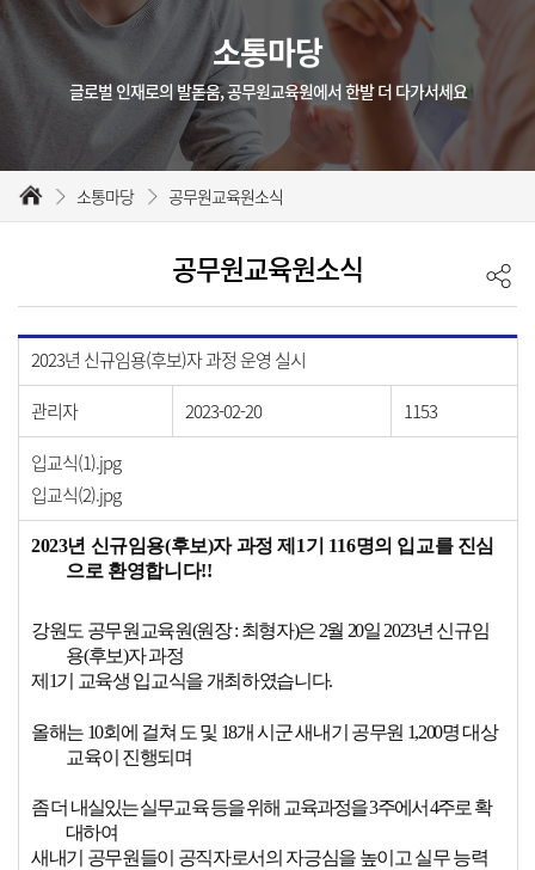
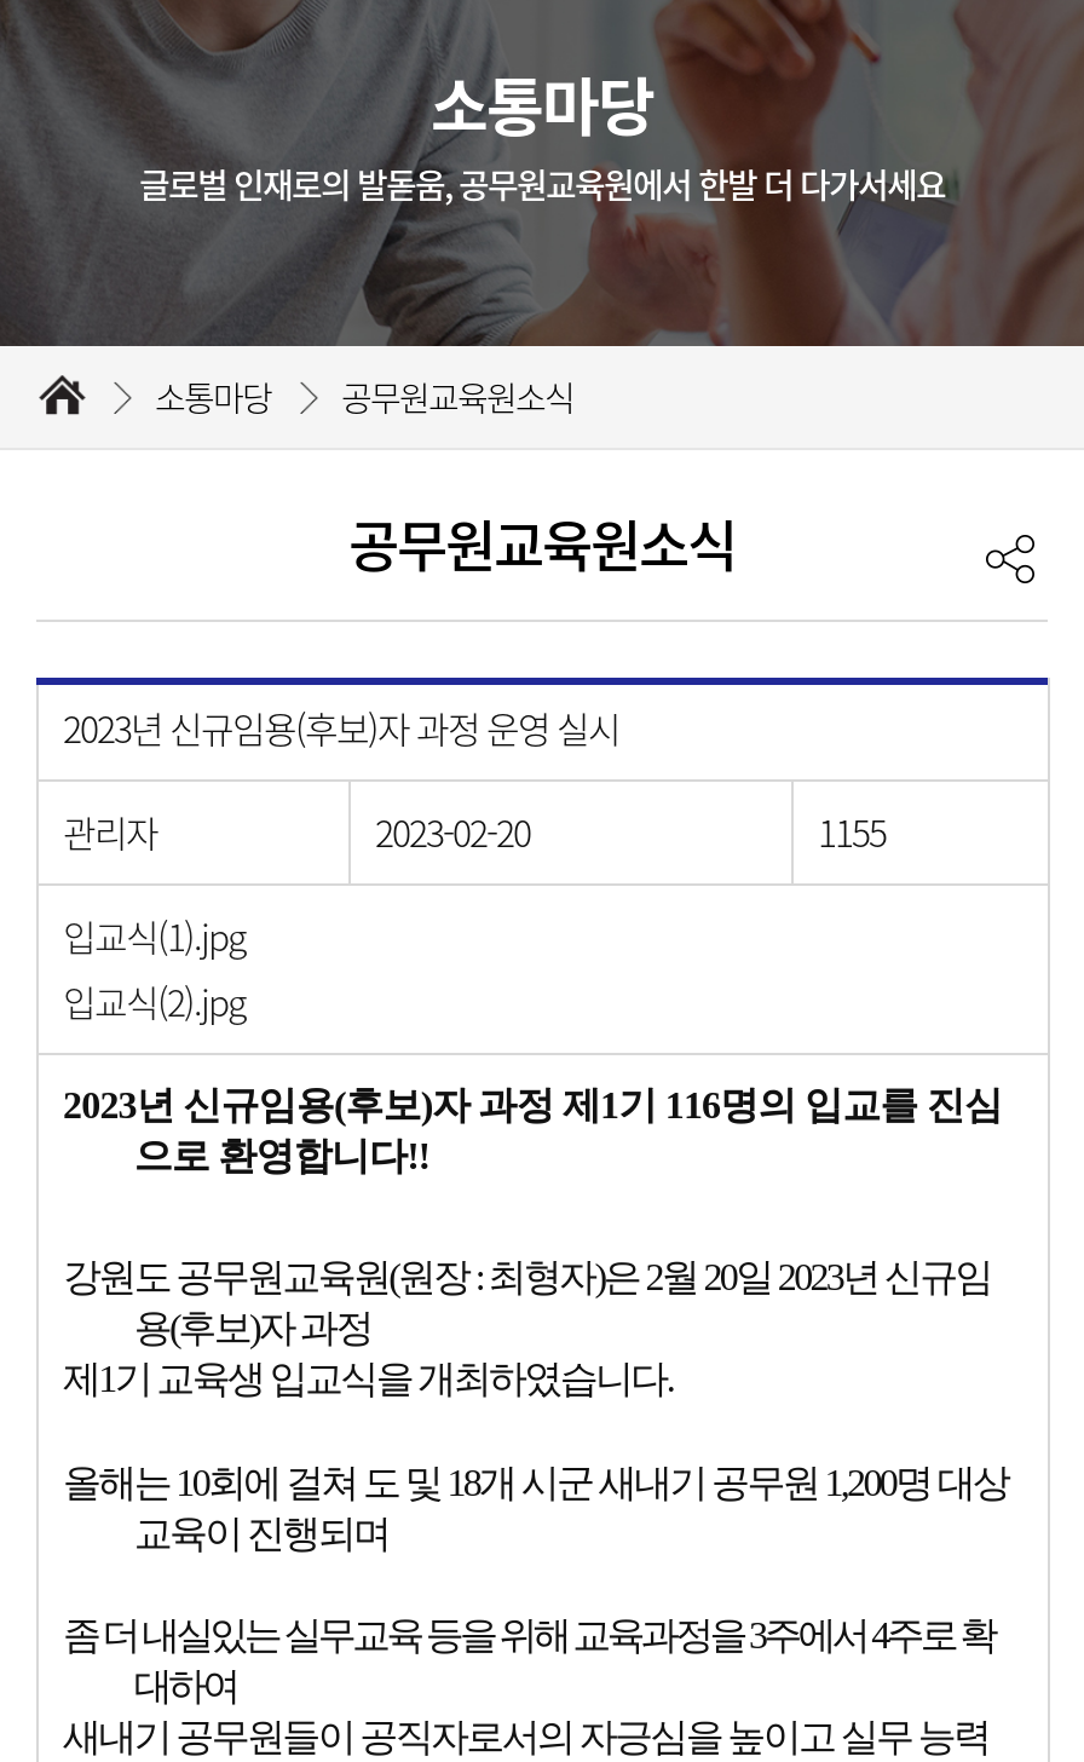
[404,398,437,424] 1153 -> [818,806,886,859] 1155

